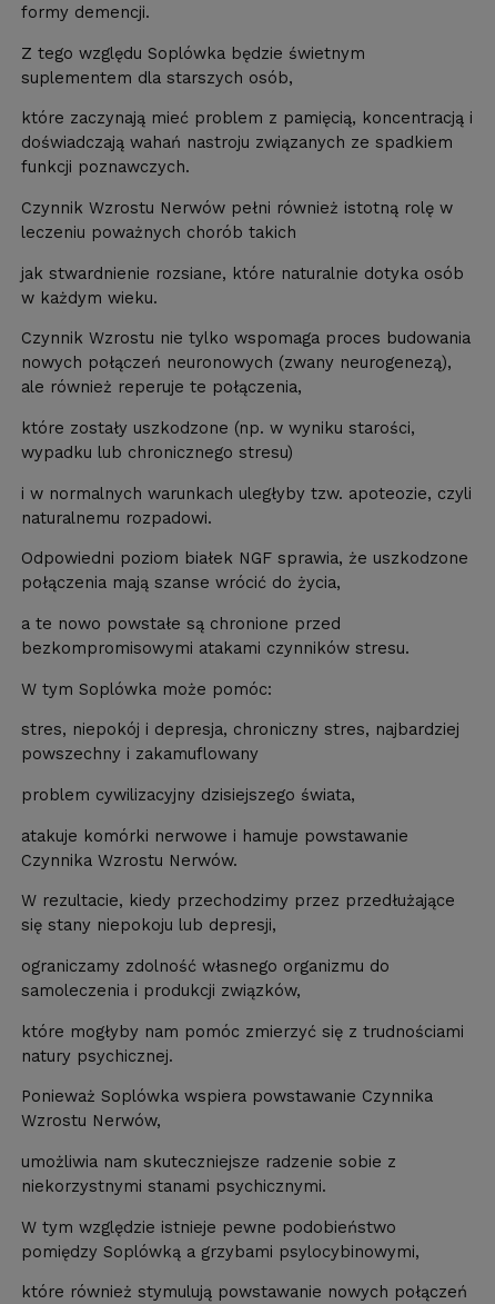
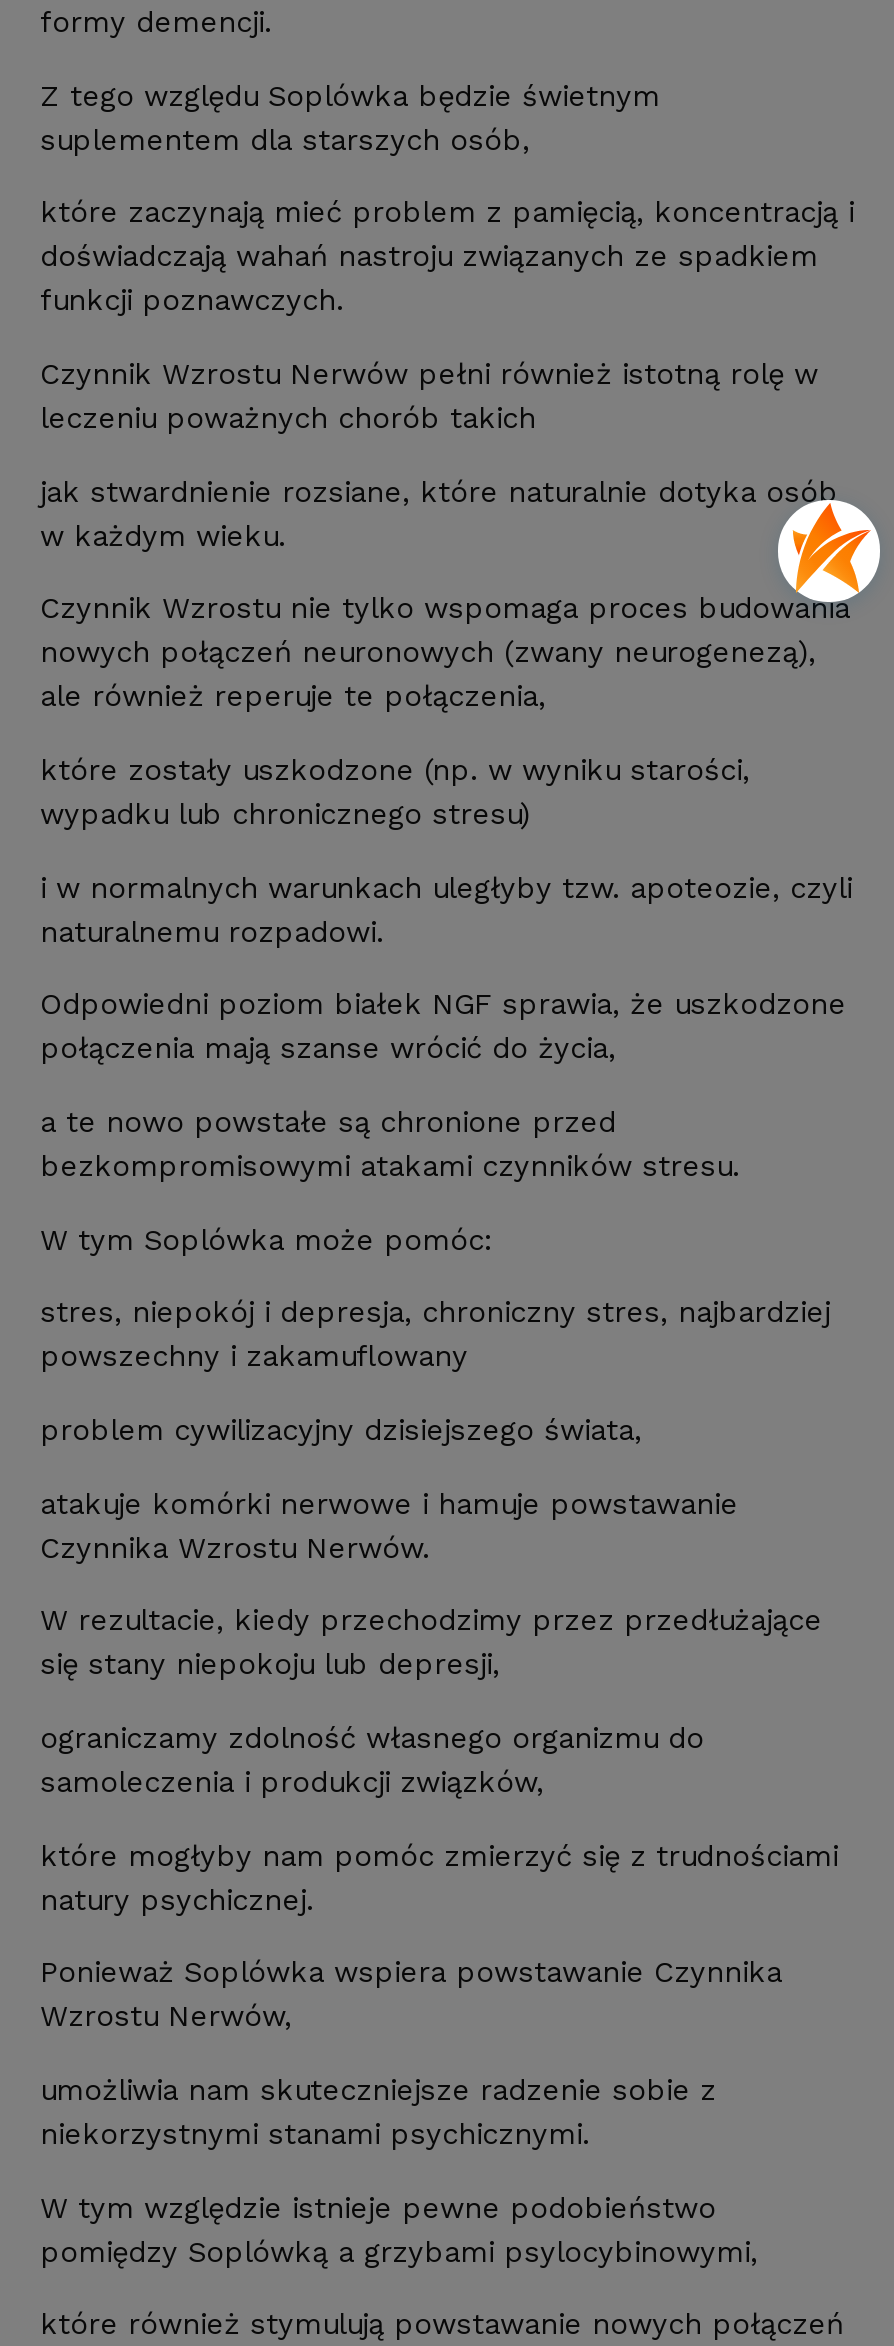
none -> [776,500,882,596] [image]

